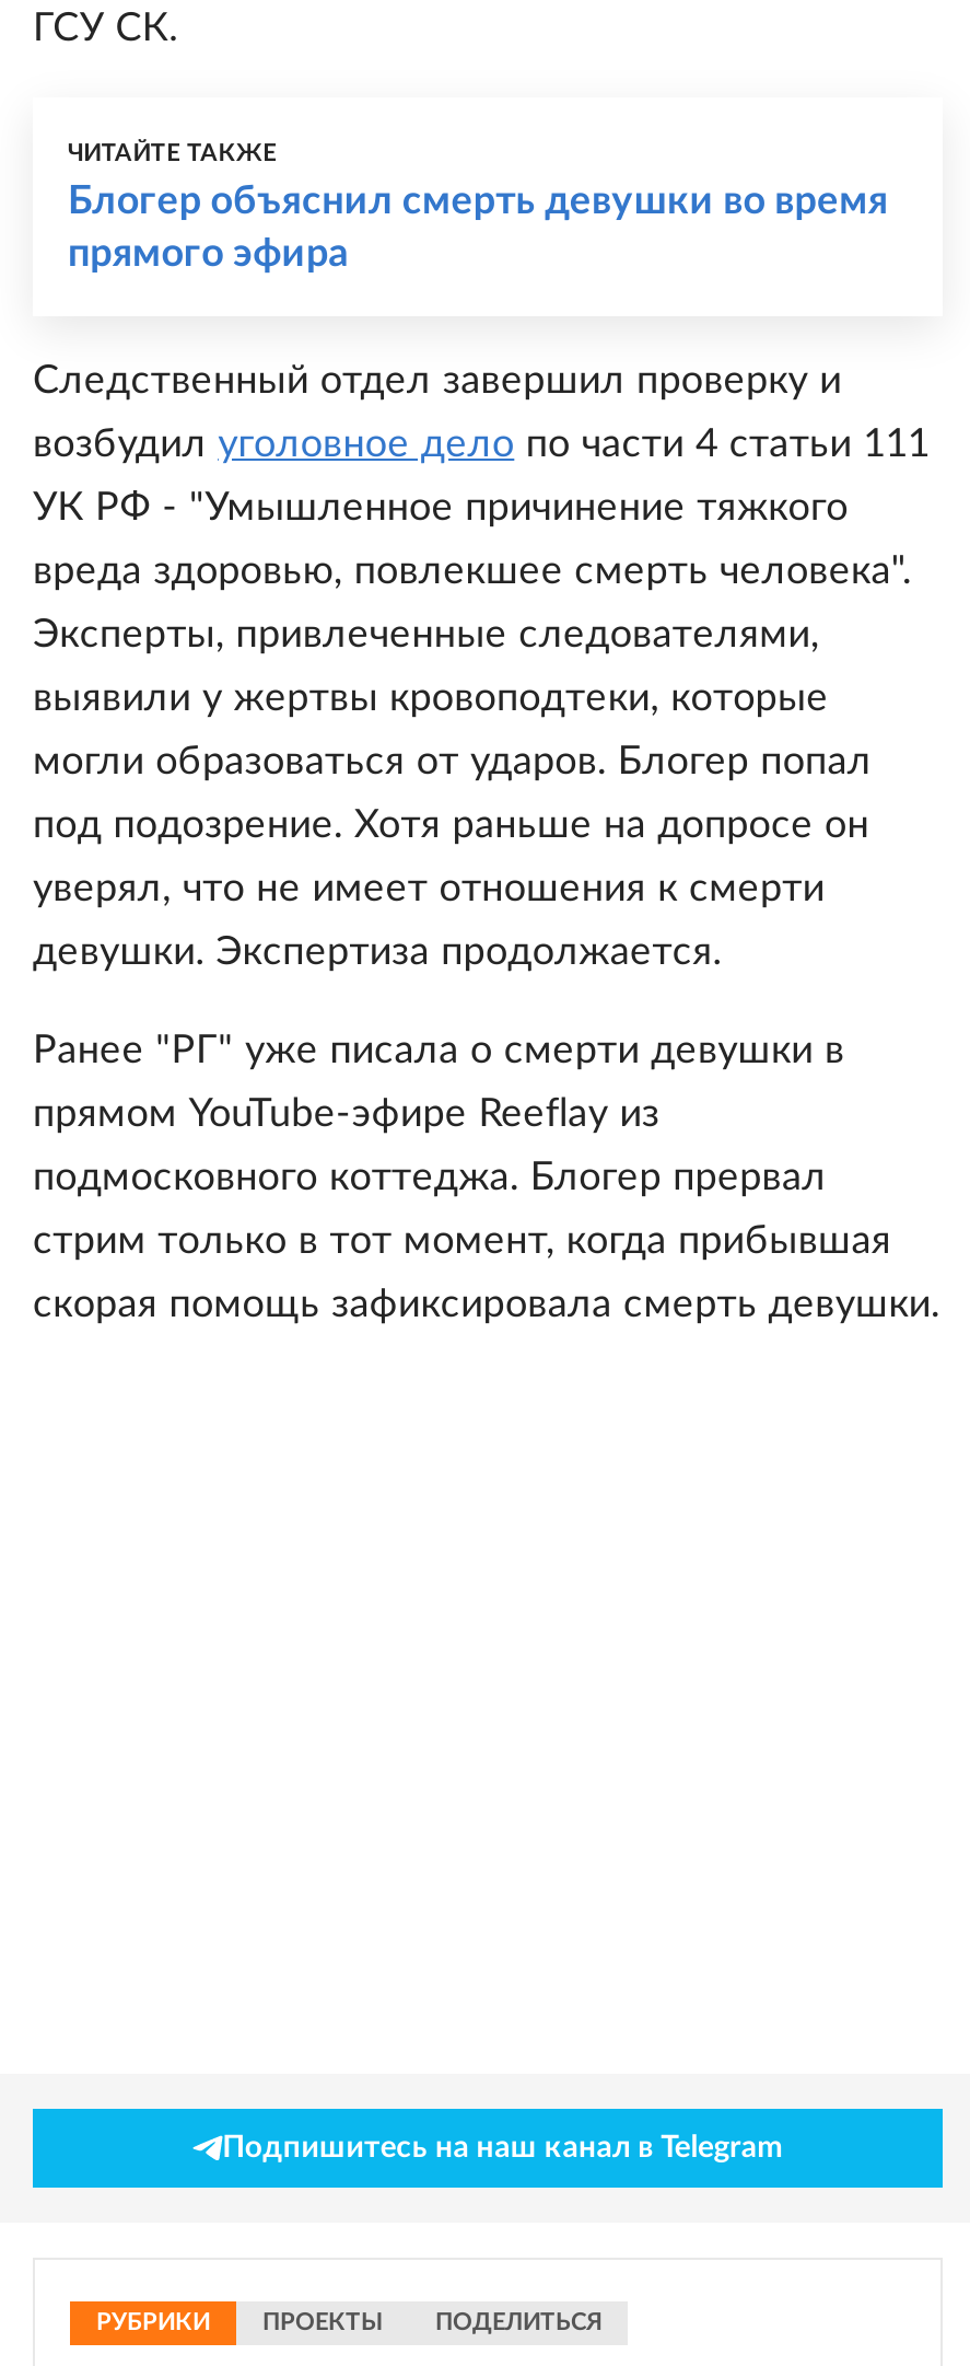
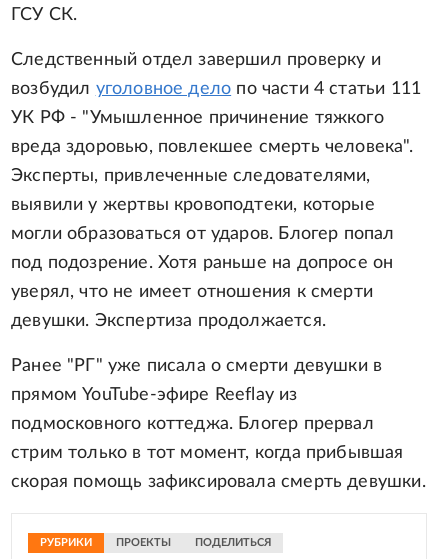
[68,141,888,275] ЧИТАЙТЕ ТАКЖЕ | Блогер объяснил смерть девушки во время | прямого эфира -> none
[222,2133,784,2164] Подпишитесь на наш канал в Telegram -> none

